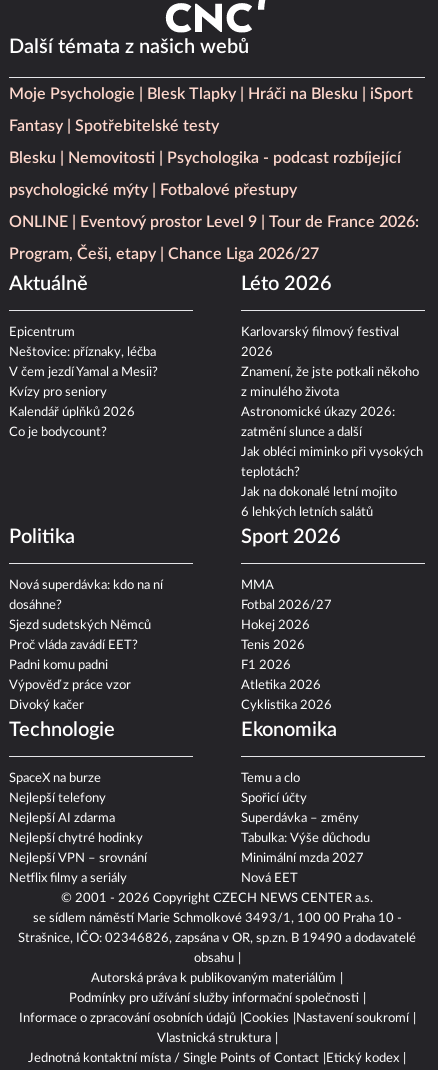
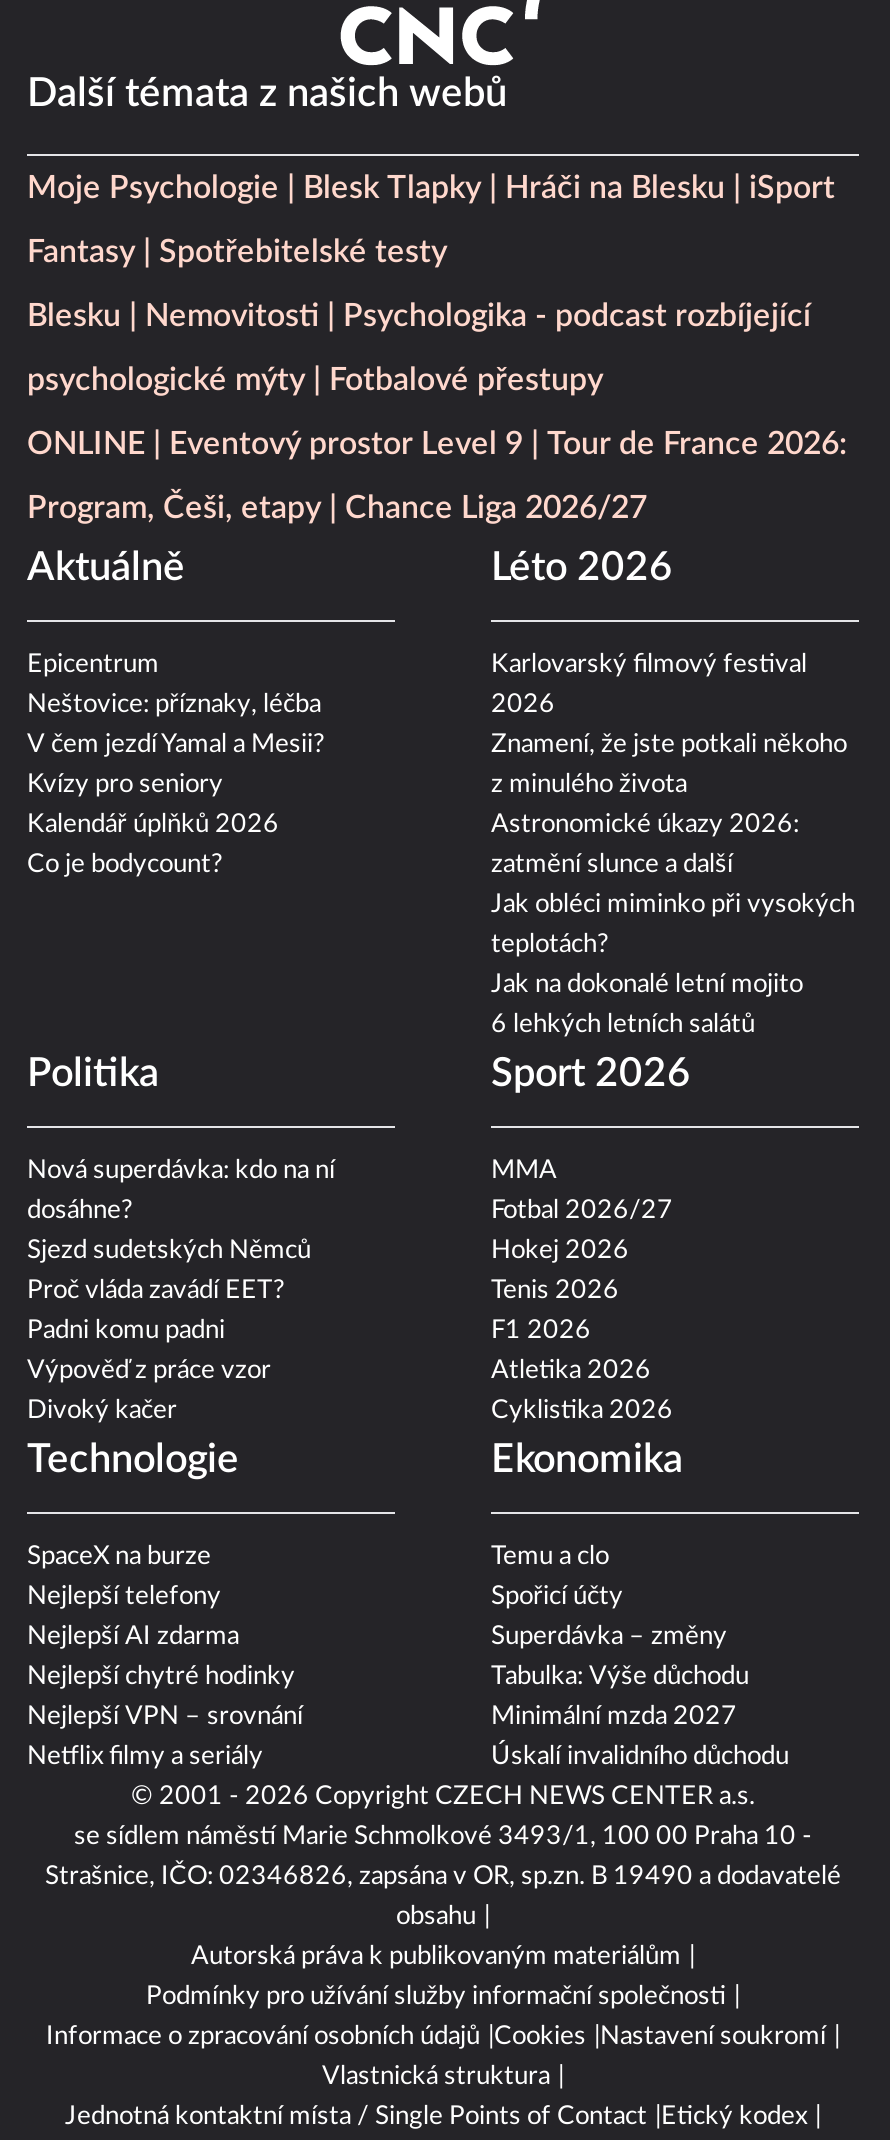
[241,872,298,885] Nová EET -> [491,1744,789,1770] Úskalí invalidního důchodu

